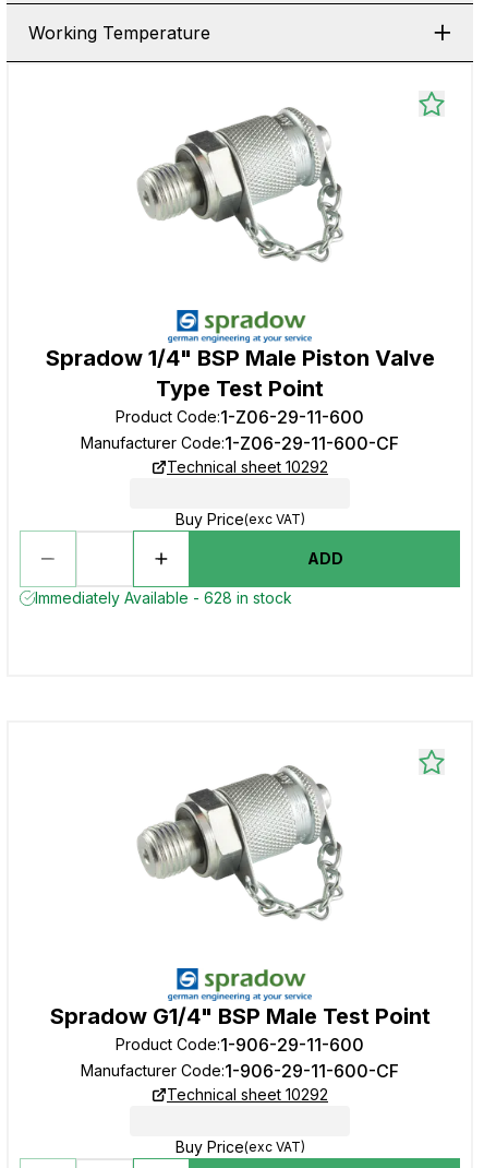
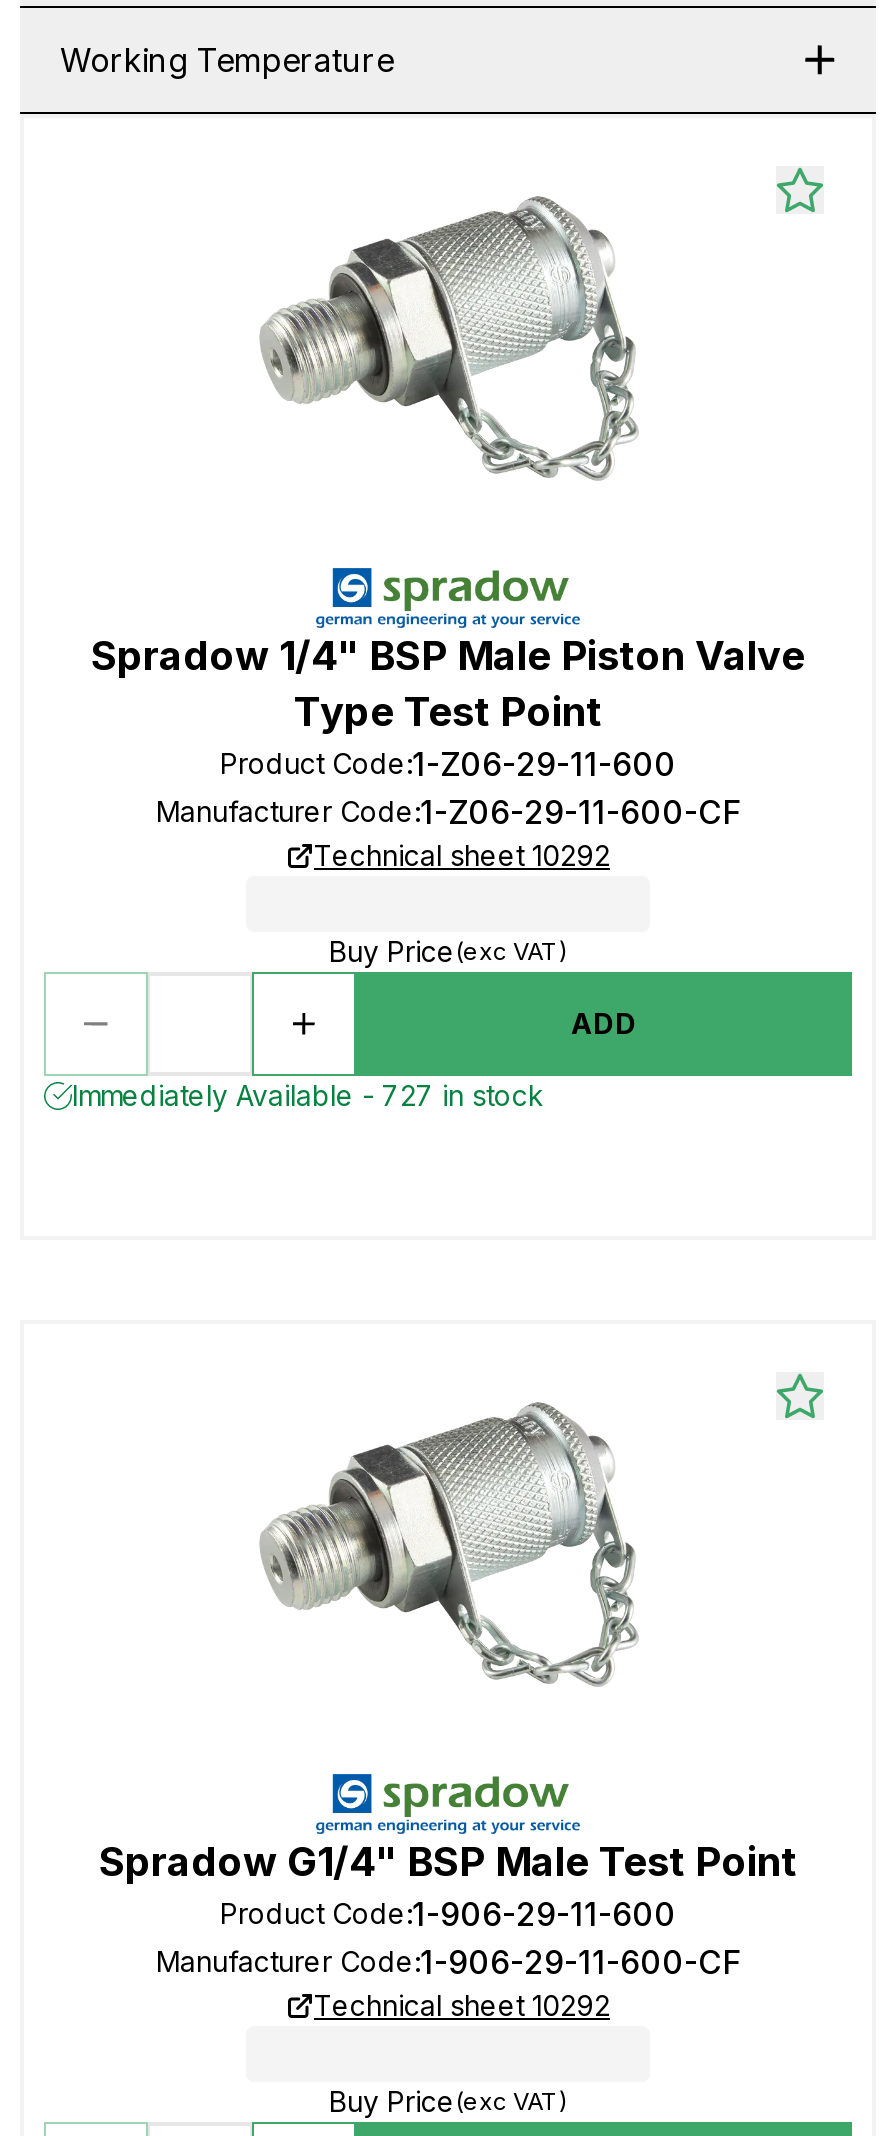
[35,588,292,607] Immediately Available - 628 in stock -> [72,1078,544,1112] Immediately Available - 727 in stock

